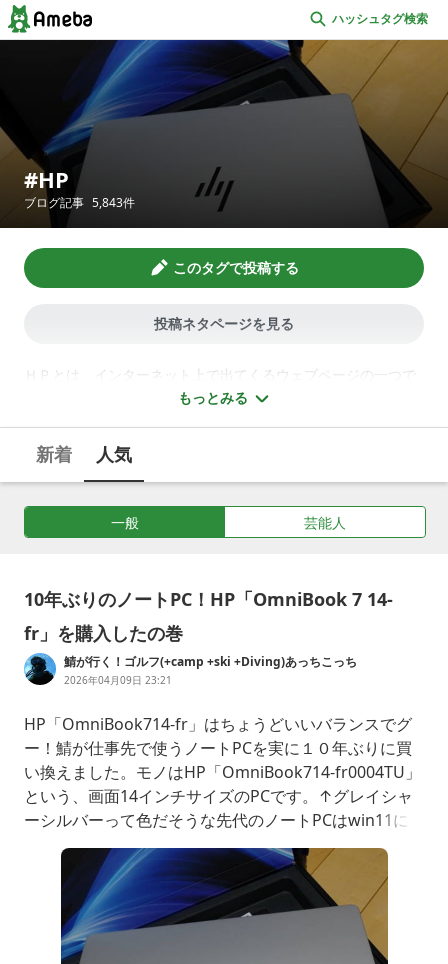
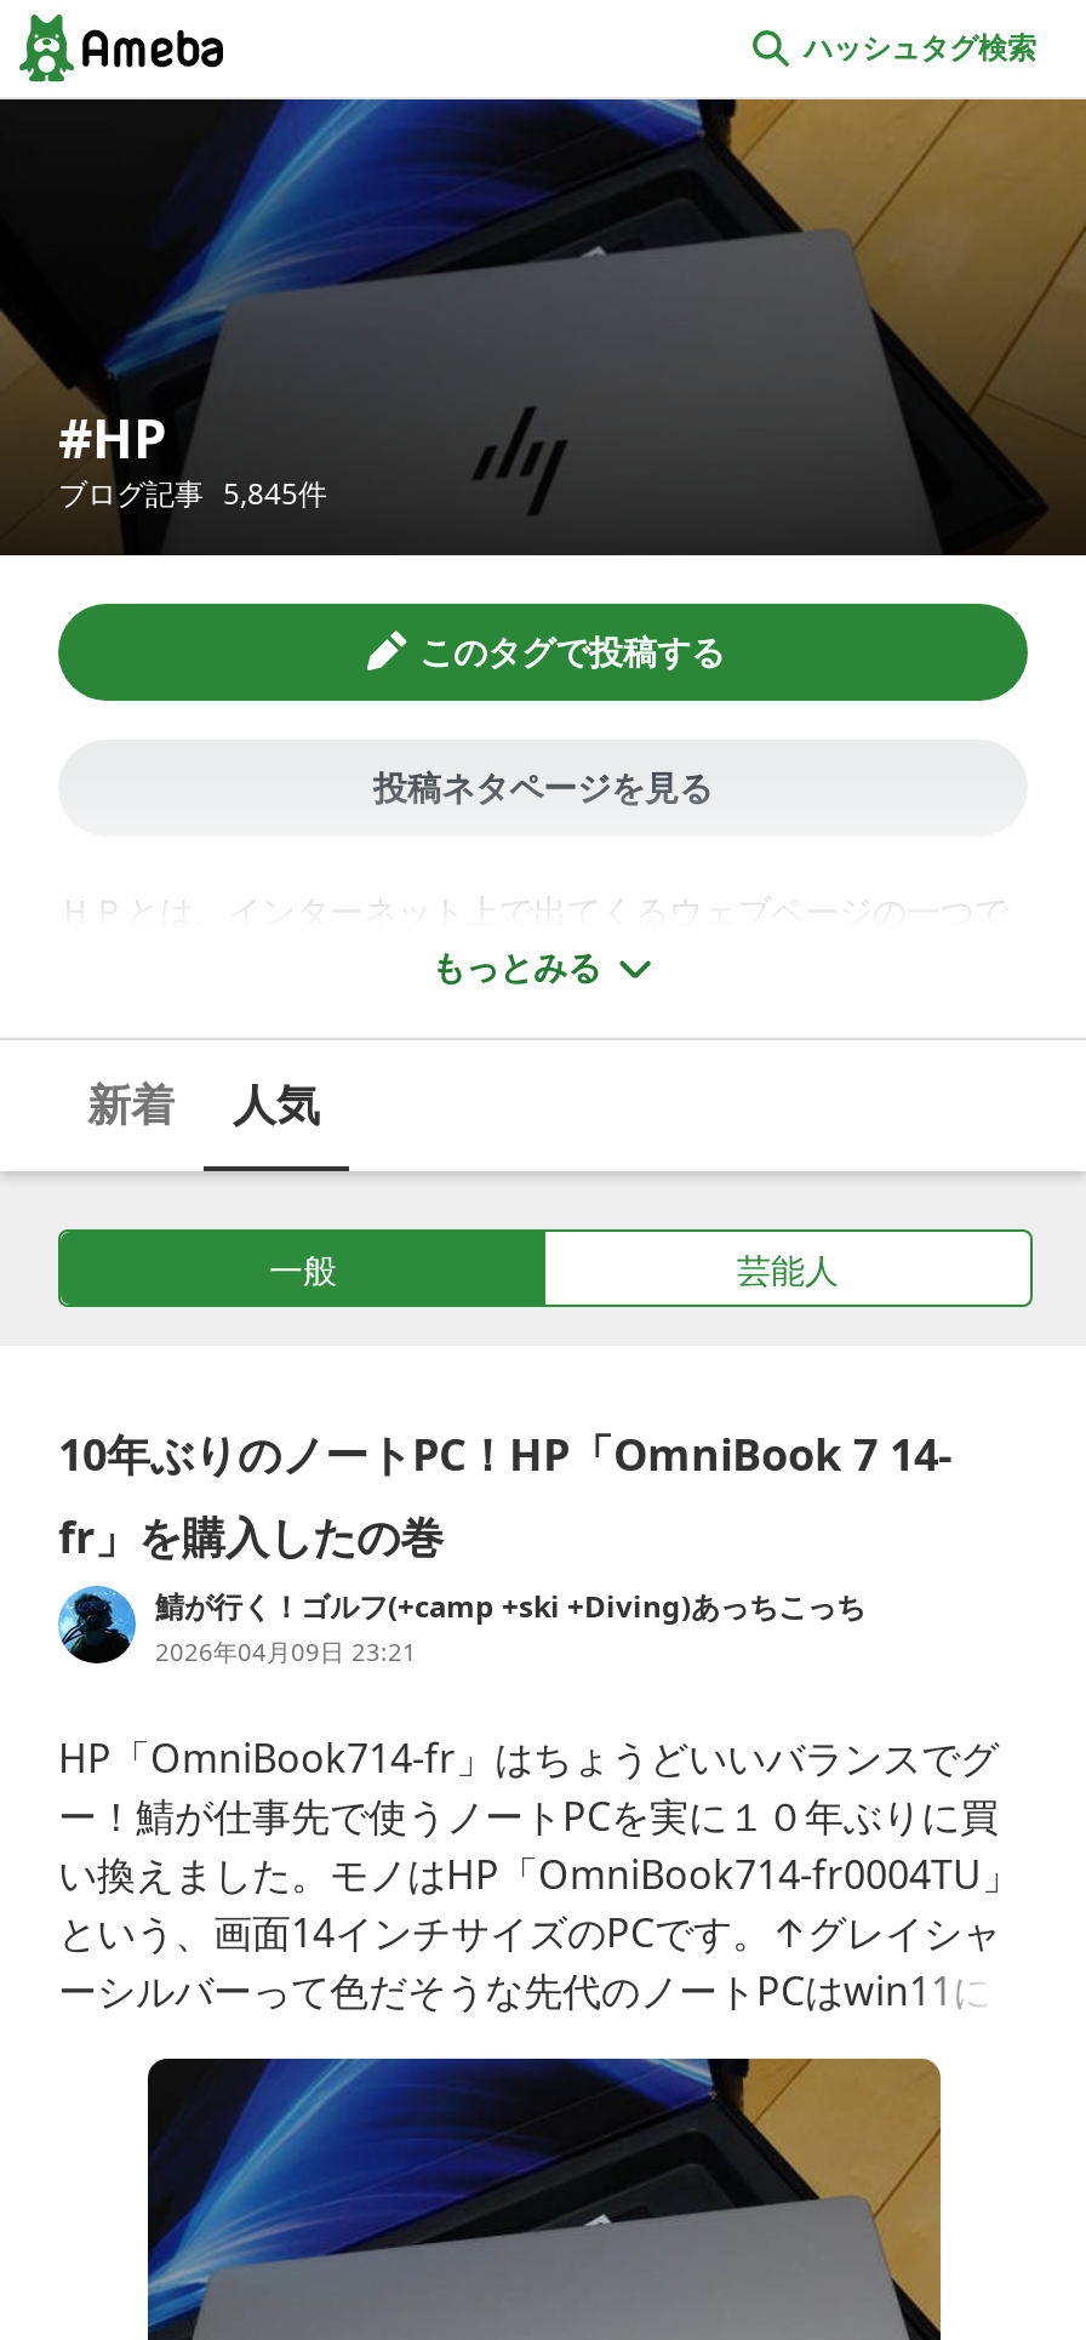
[24,194,135,211] ブログ記事 5,843件 -> [58,473,327,514] ブログ記事 5,845件

